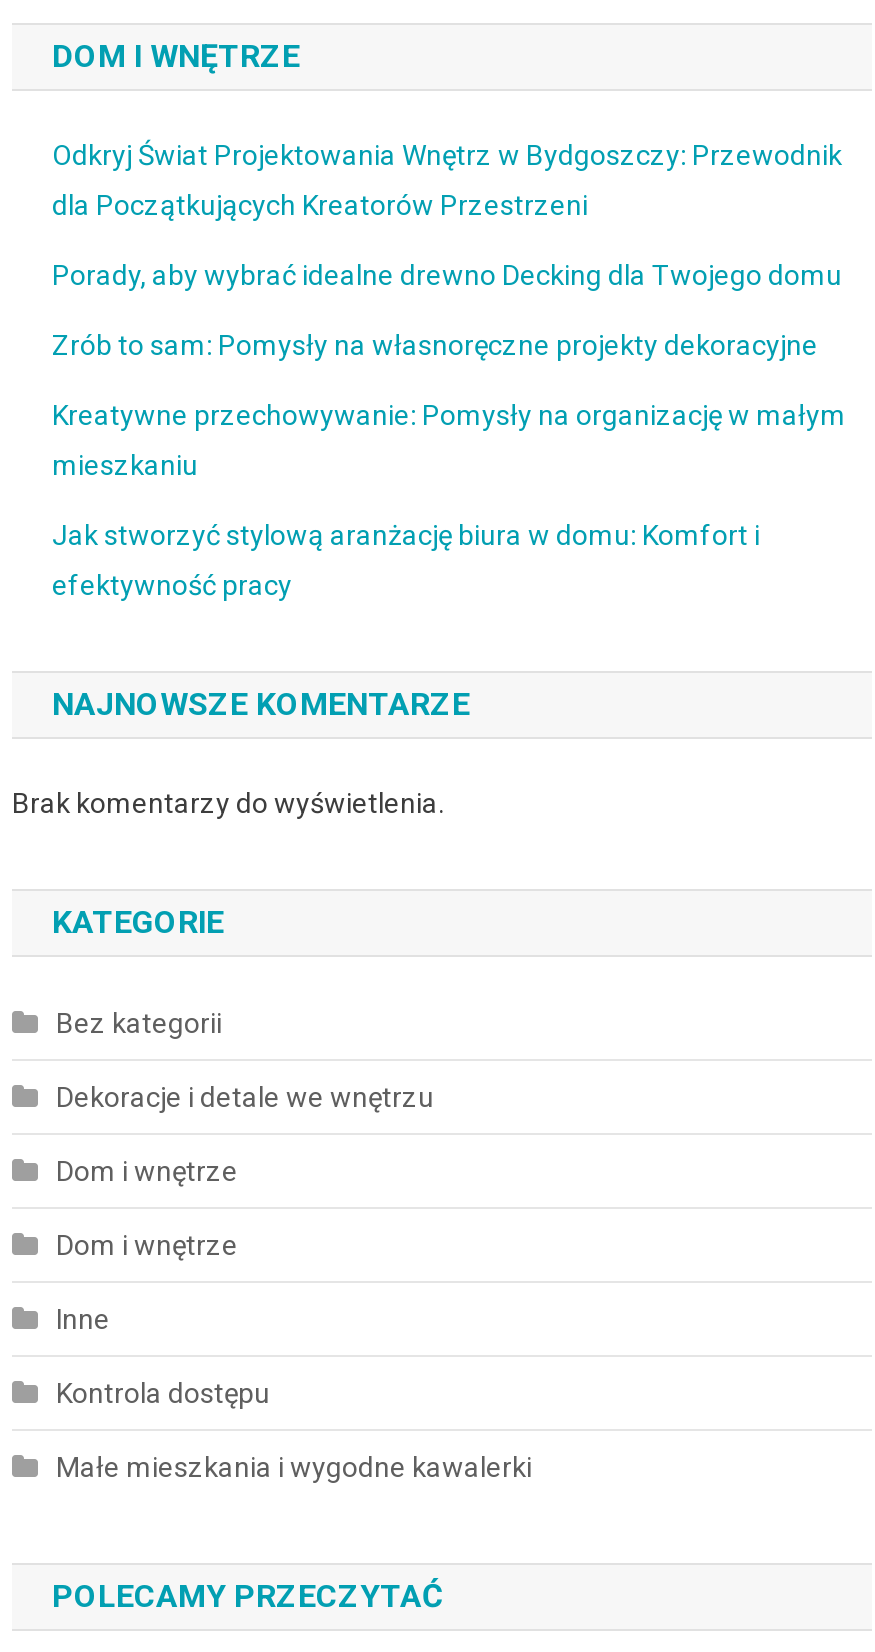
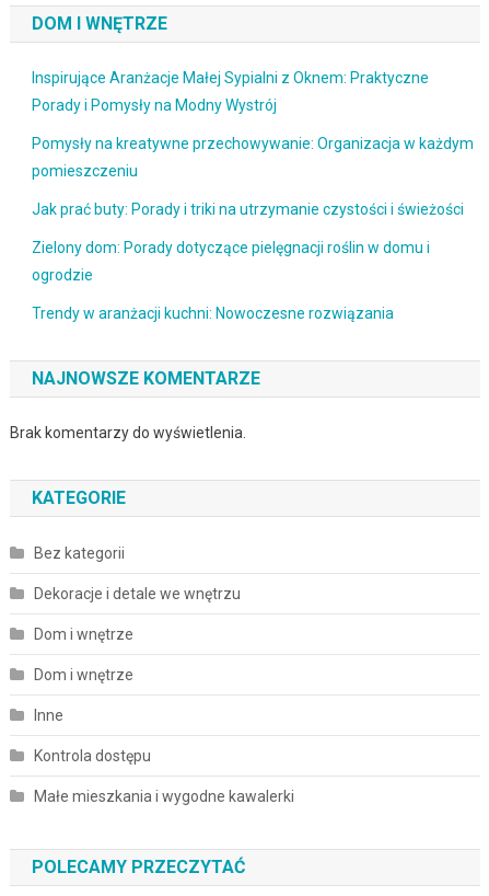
[52,138,842,170] Odkryj Świat Projektowania Wnętrz w Bydgoszczy: Przewodnik -> [32,69,429,87] Inspirujące Aranżacje Małej Sypialni z Oknem: Praktyczne
[52,188,588,220] dla Początkujących Kreatorów Przestrzeni -> [32,97,277,114] Porady i Pomysły na Modny Wystrój
[52,258,842,290] Porady, aby wybrać idealne drewno Decking dla Twojego domu -> [32,135,474,152] Pomysły na kreatywne przechowywanie: Organizacja w każdym
[52,328,818,360] Zrób to sam: Pomysły na własnoręczne projekty dekoracyjne -> [32,162,138,180] pomieszczeniu
[52,398,846,430] Kreatywne przechowywanie: Pomysły na organizację w małym -> [32,201,464,218] Jak prać buty: Porady i triki na utrzymanie czystości i świeżości
[52,448,198,480] mieszkaniu -> [32,239,430,257] Zielony dom: Porady dotyczące pielęgnacji roślin w domu i
[52,518,760,550] Jak stworzyć stylową aranżację biura w domu: Komfort i -> [32,266,93,284] ogrodzie
[52,568,292,600] efektywność pracy -> [32,305,394,322] Trendy w aranżacji kuchni: Nowoczesne rozwiązania

